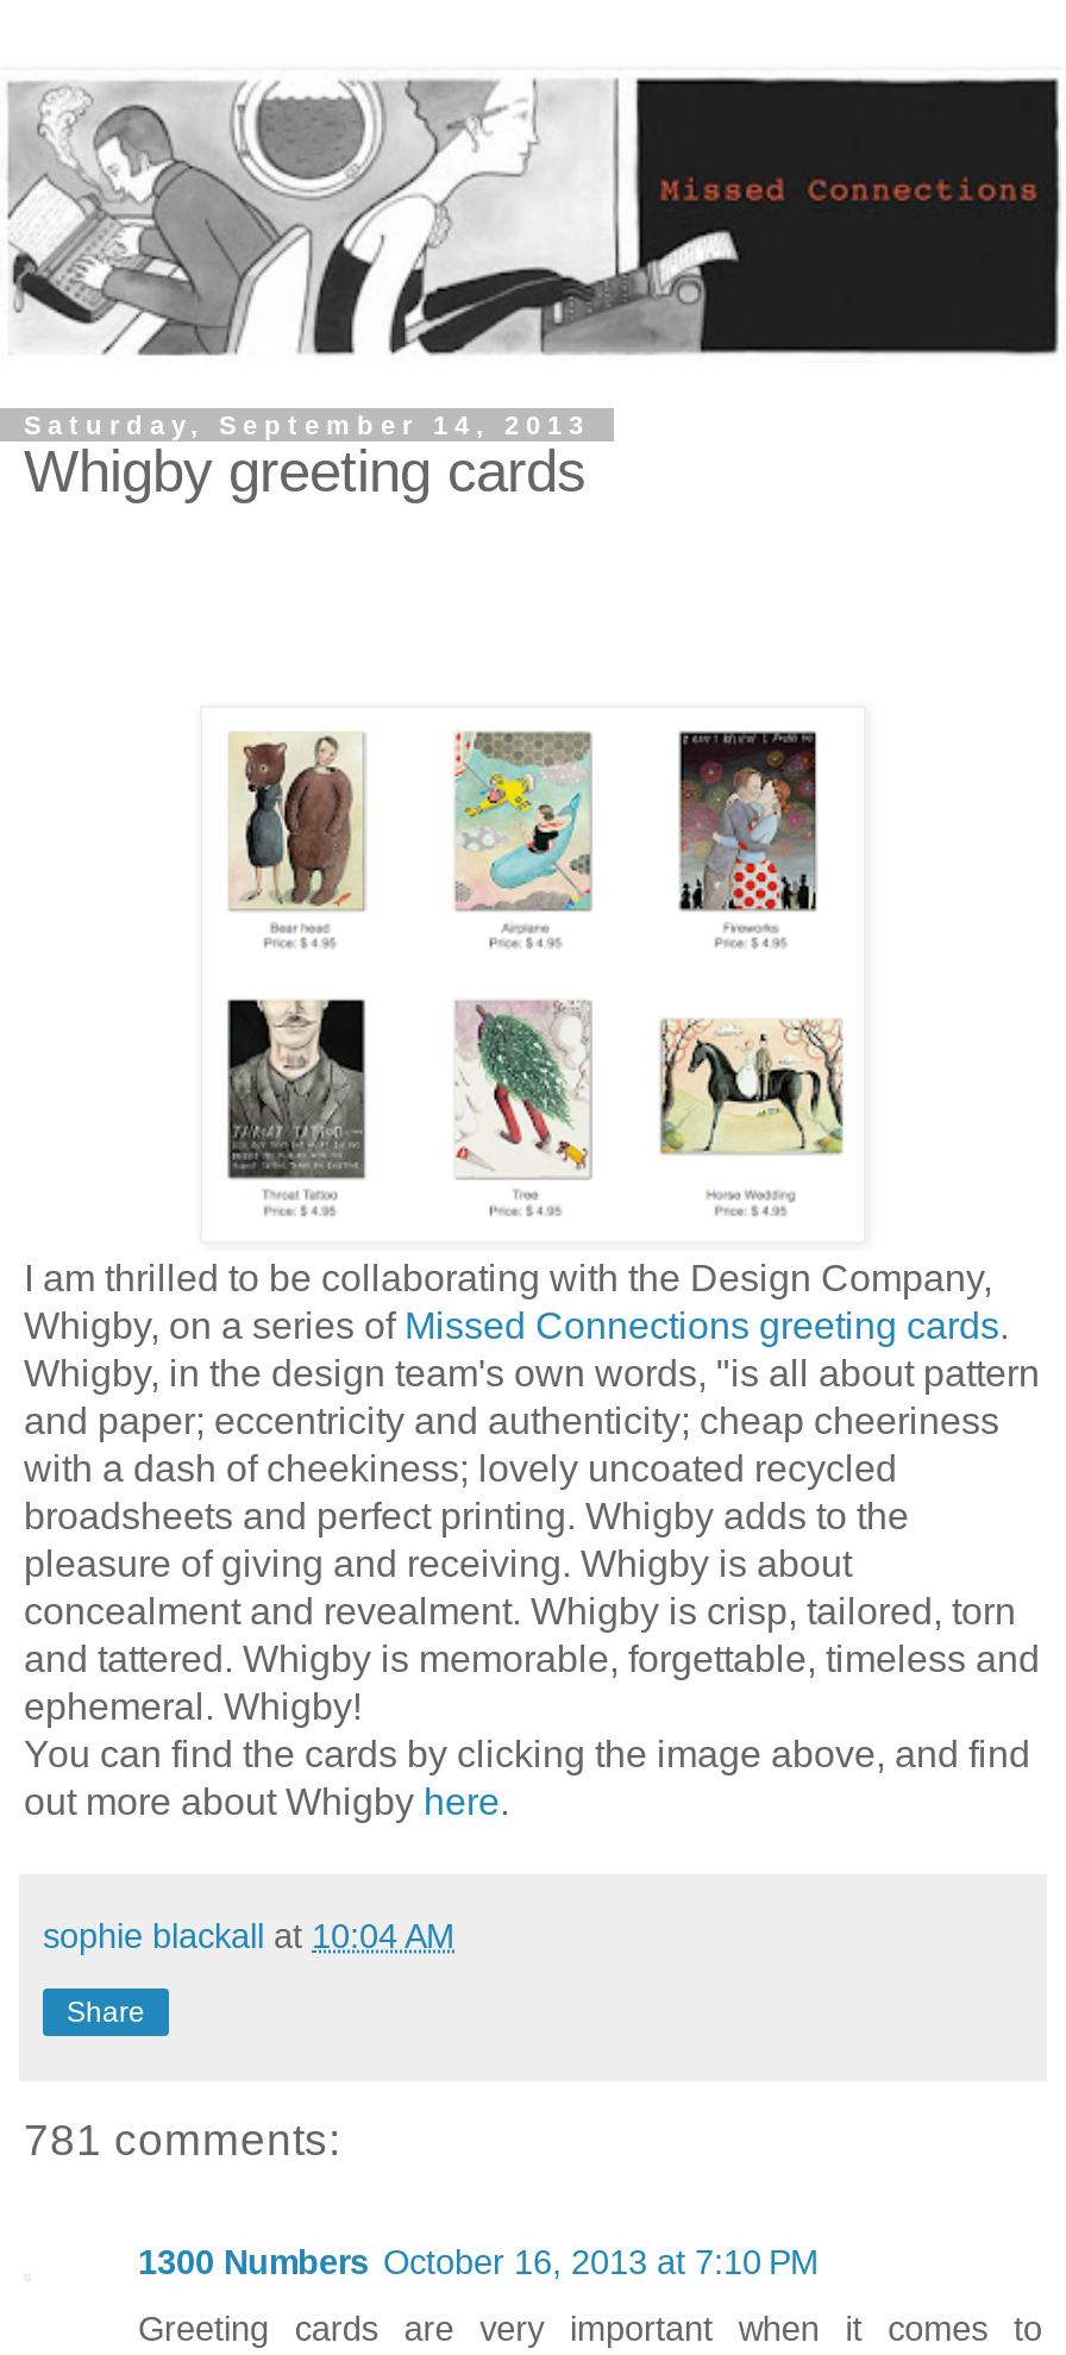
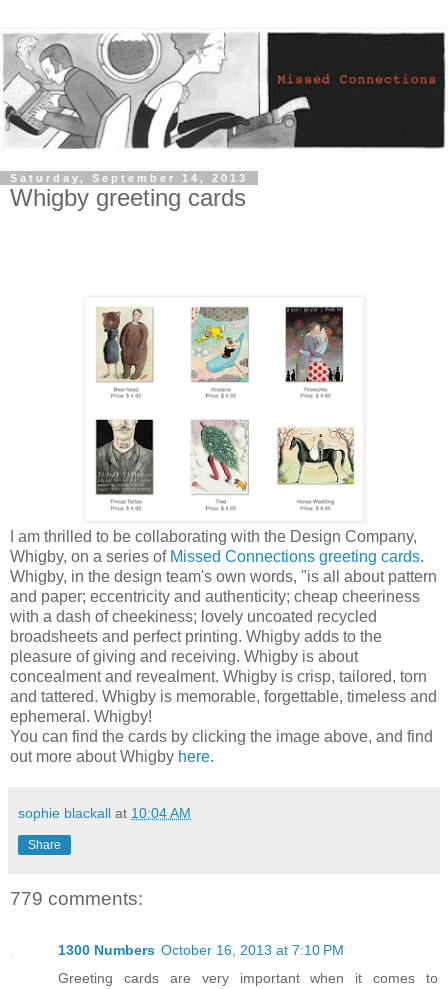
[24,2115,340,2165] 781 comments: -> [10,888,143,909] 779 comments:

